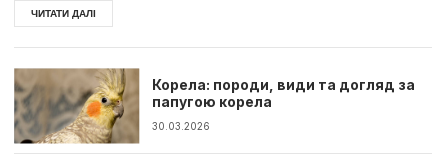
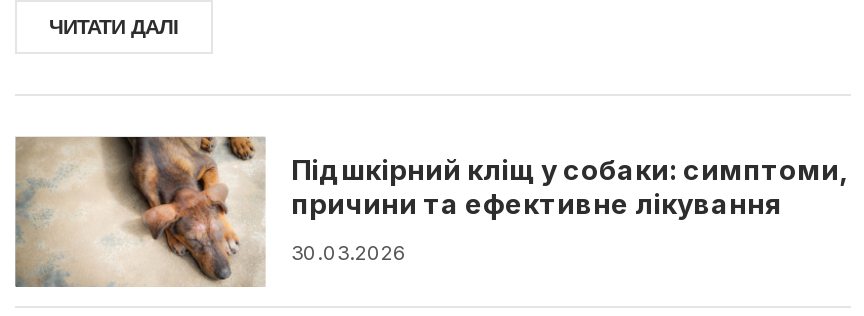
[14,68,415,145] [image] | Корела: породи, види та догляд за | папугою корела -> [15,134,849,288] [image] | Підшкірний кліщ у собаки: симптоми, | причини та ефективне лікування

